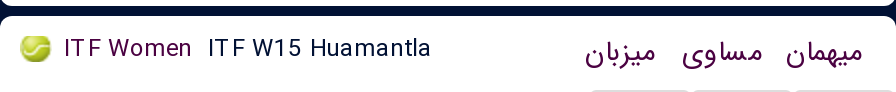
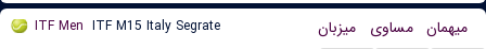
[64,30,432,68] ITF Women ITF W15 Huamantla -> [35,16,220,36] ITF Men ITF M15 Italy Segrate

